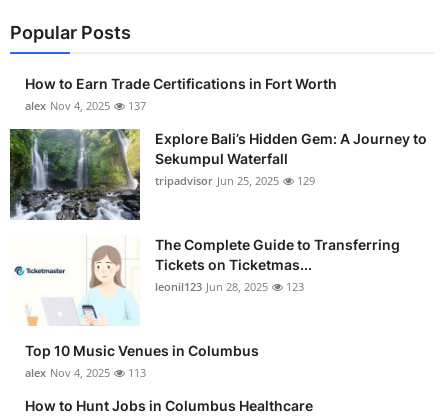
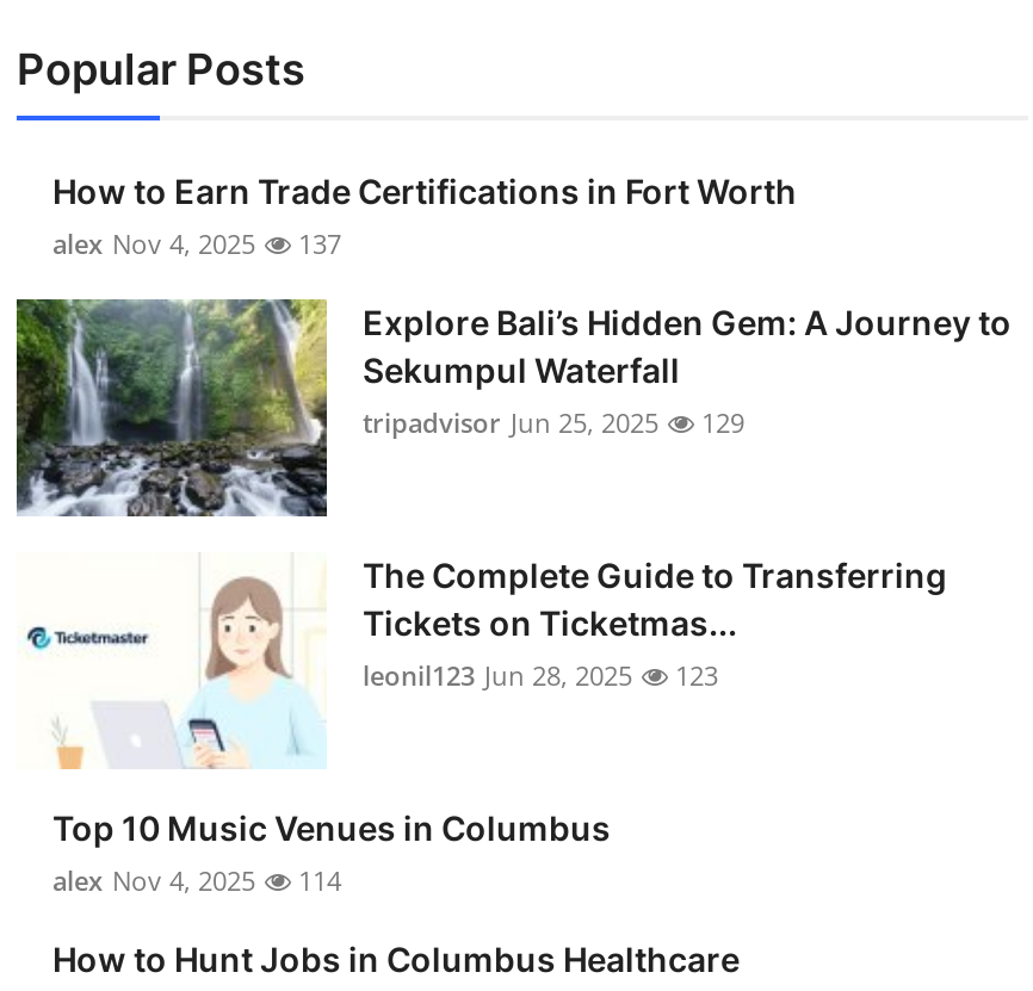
[25,365,146,380] alex Nov 4, 2025 113 -> [52,863,341,899] alex Nov 4, 2025 114

